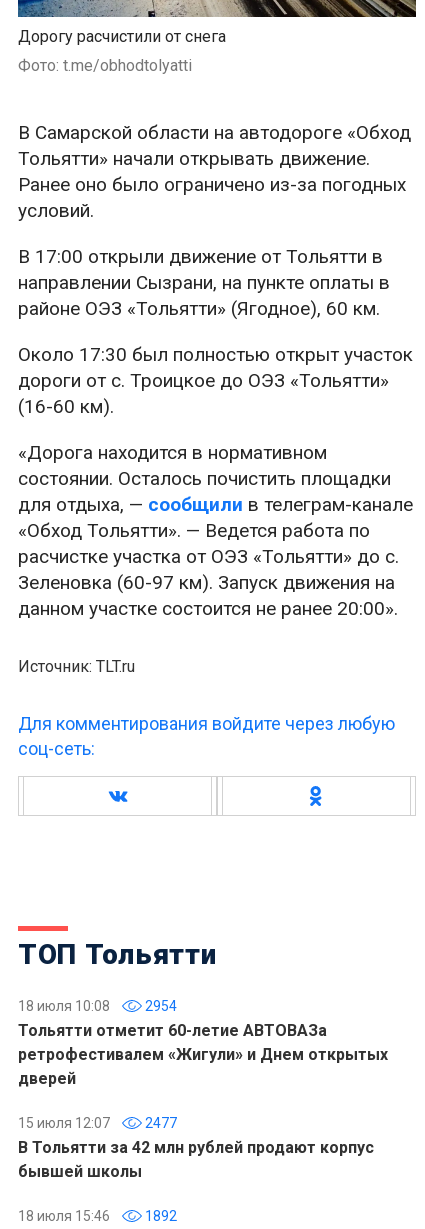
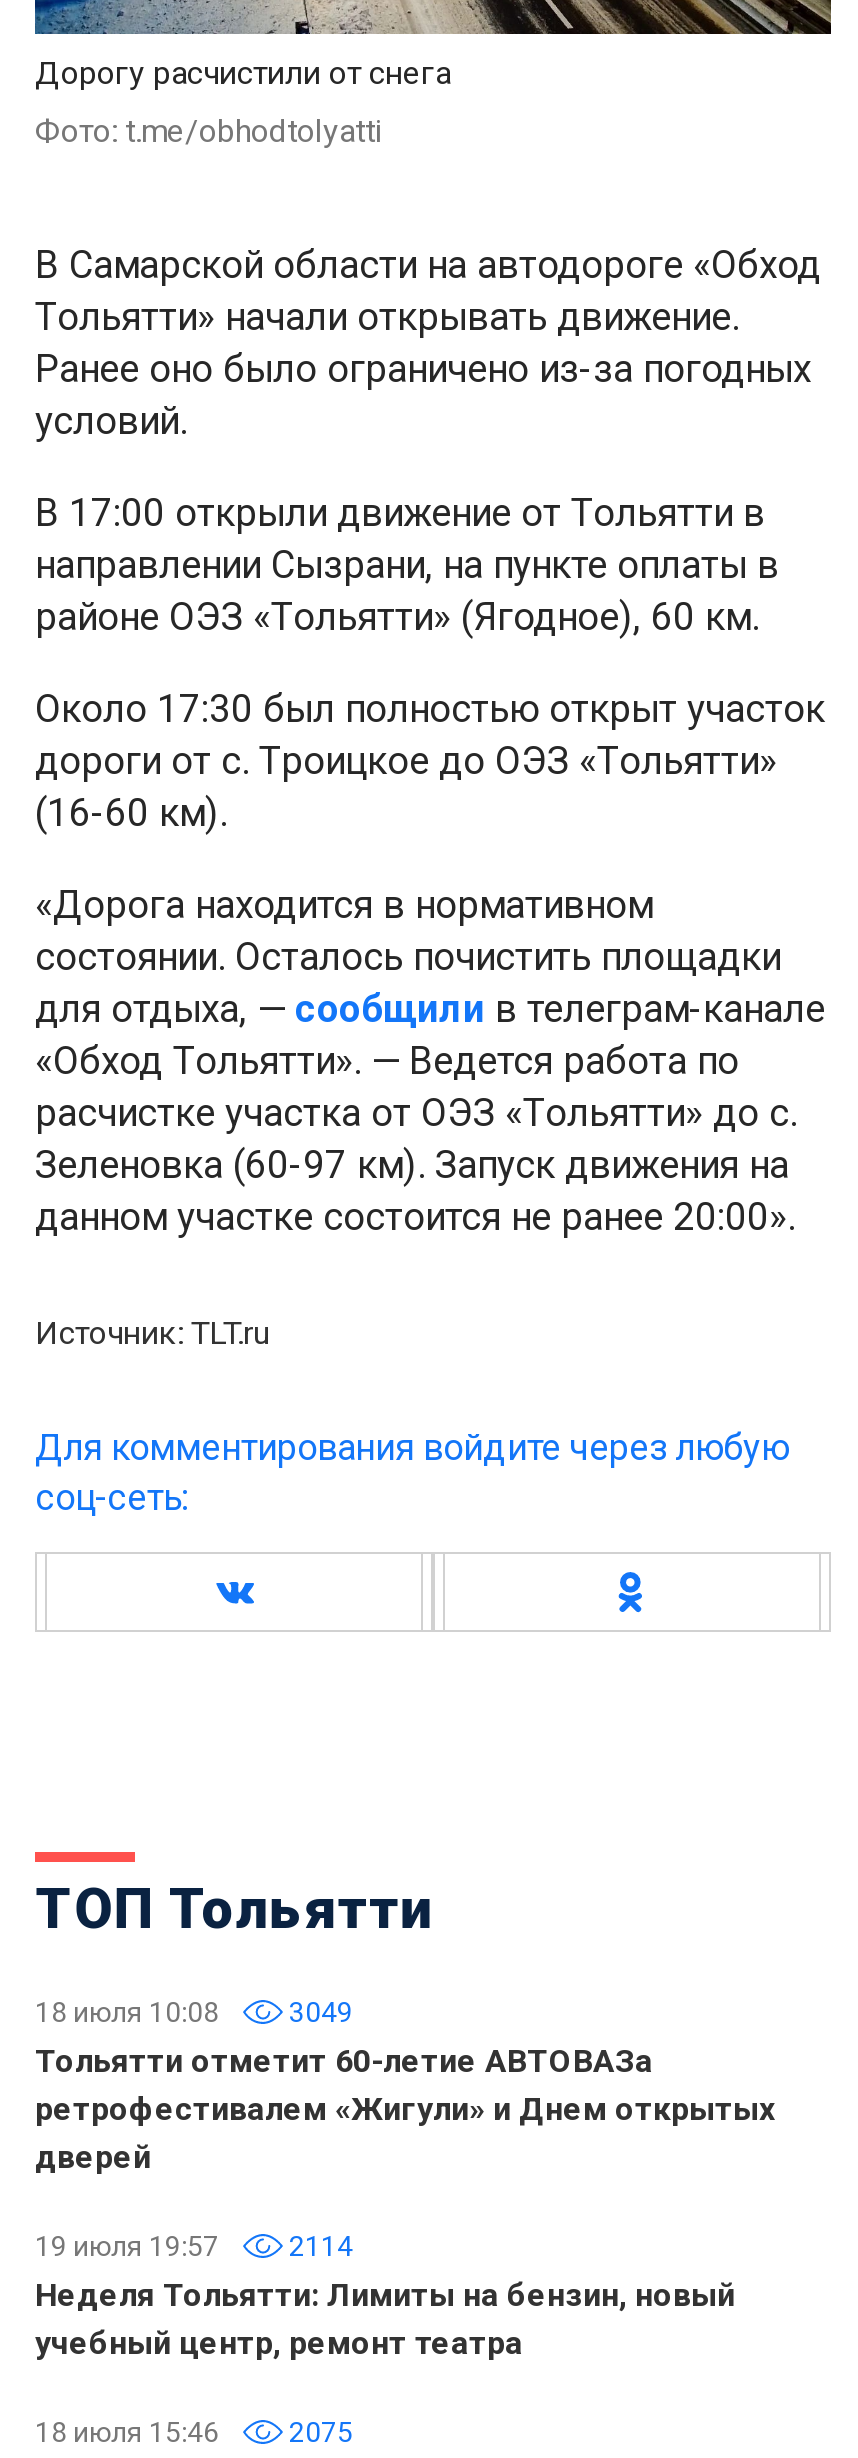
[18,998,177,1014] 18 июля 10:08 2954 -> [35,1996,353,2028] 18 июля 10:08 3049
[18,1115,374,1181] 15 июля 12:07 | 2477 | В Тольятти за 42 млн рублей продают корпус | бывшей школы -> [35,2230,735,2362] 19 июля 19:57 | 2114 | Неделя Тольятти: Лимиты на бензин, новый | учебный центр, ремонт театра
[18,1208,177,1224] 18 июля 15:46 1892 -> [35,2416,353,2448] 18 июля 15:46 2075

